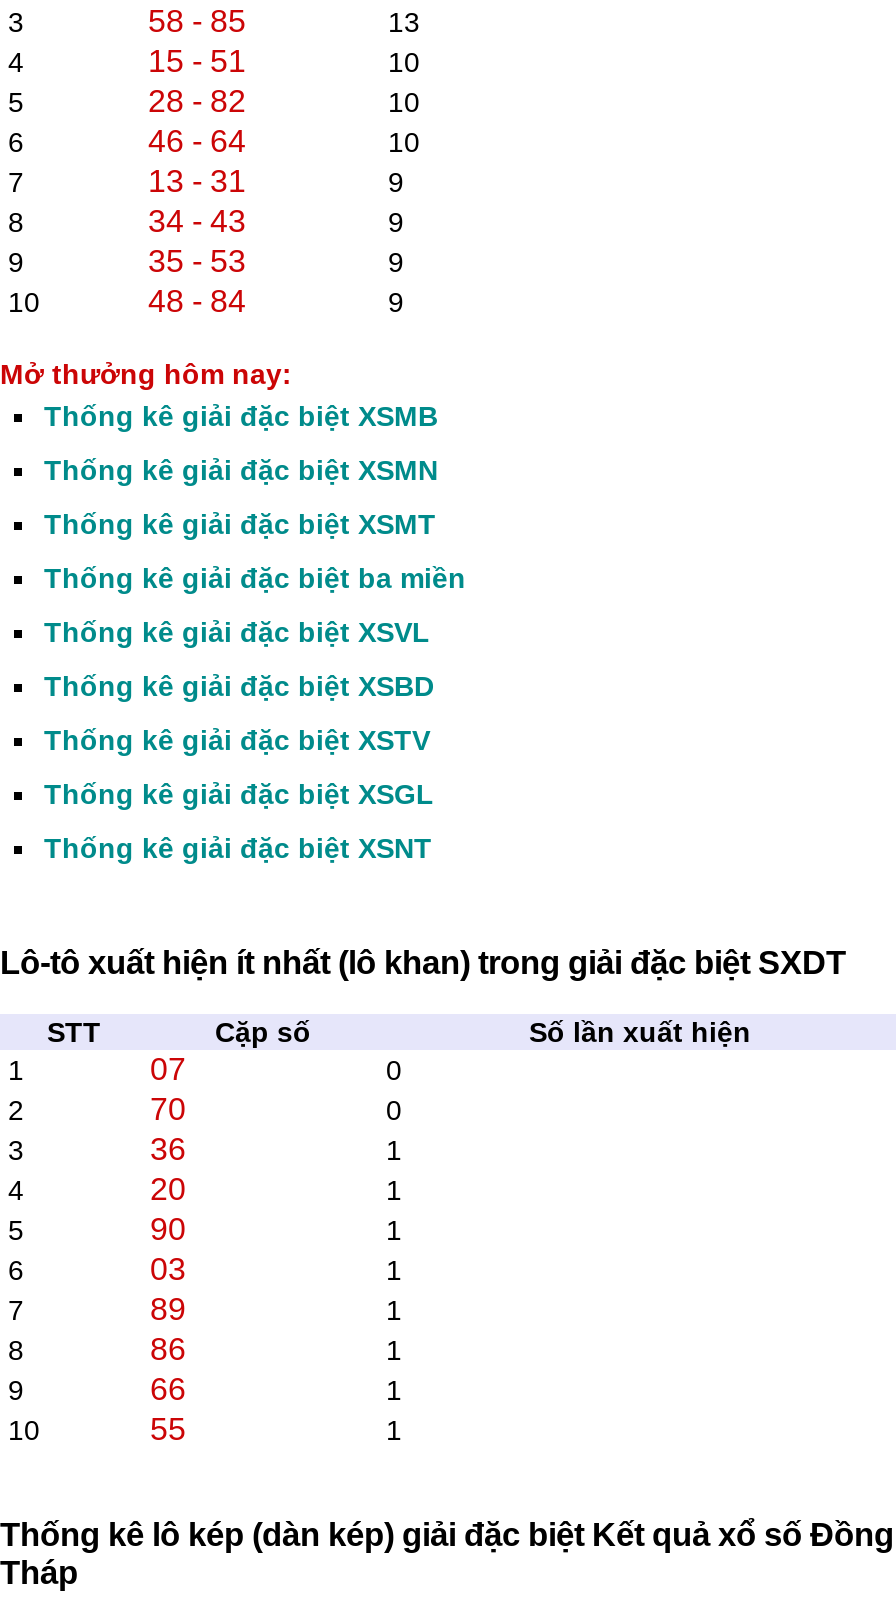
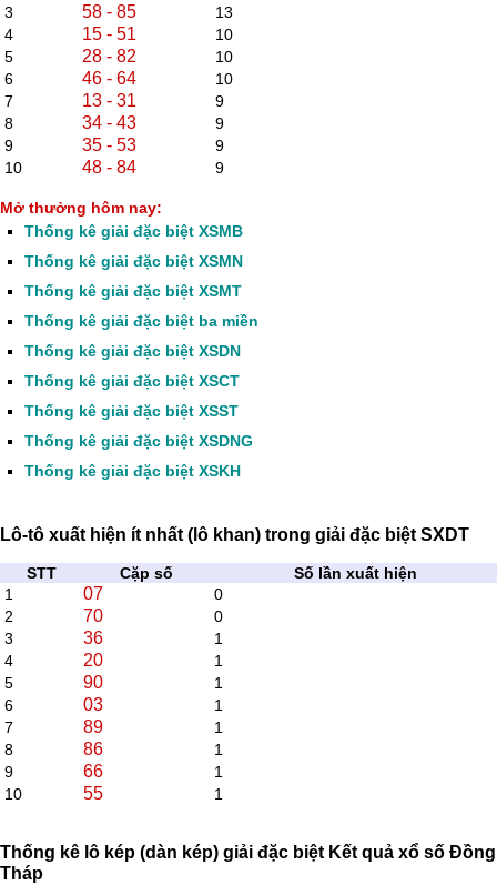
[44,615,430,647] Thống kê giải đặc biệt XSVL -> [24,341,241,359] Thống kê giải đặc biệt XSDN
[44,669,434,701] Thống kê giải đặc biệt XSBD -> [24,371,240,389] Thống kê giải đặc biệt XSCT
[44,723,430,755] Thống kê giải đặc biệt XSTV -> [24,401,239,419] Thống kê giải đặc biệt XSST
[44,777,434,809] Thống kê giải đặc biệt XSGL -> [24,431,253,449] Thống kê giải đặc biệt XSDNG
[44,831,432,863] Thống kê giải đặc biệt XSNT -> [24,461,241,479] Thống kê giải đặc biệt XSKH

